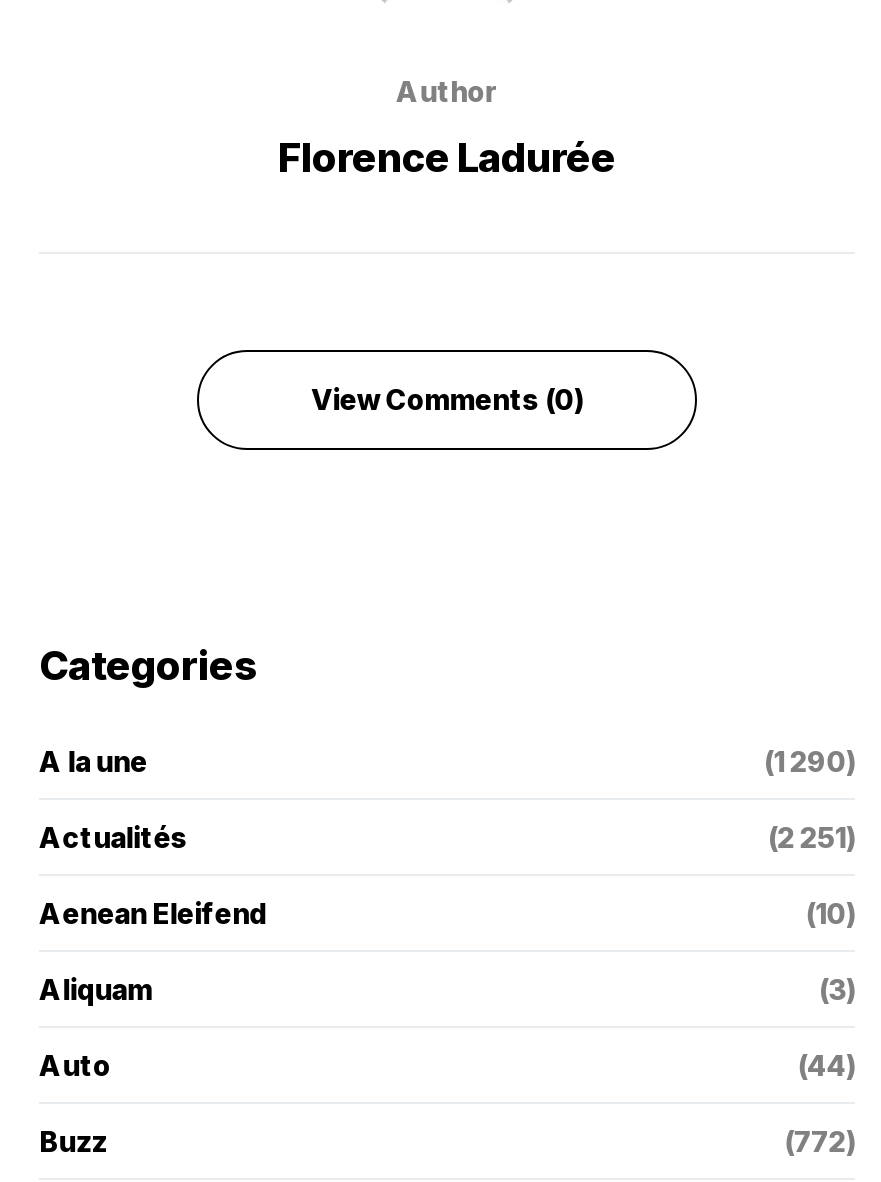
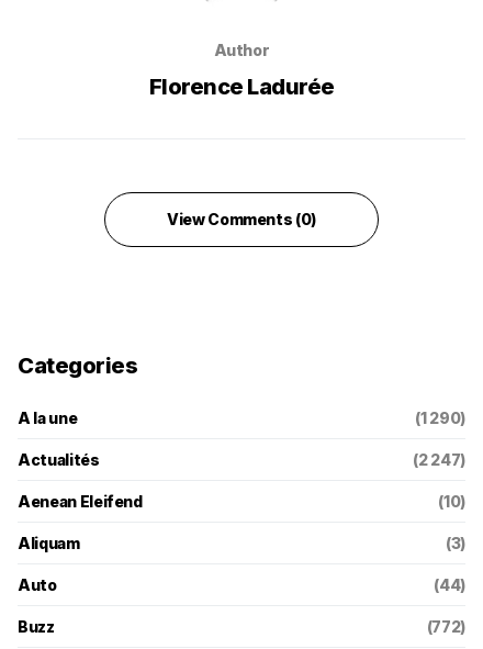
[768,820,855,854] (2 251) -> [413,450,465,469] (2 247)

